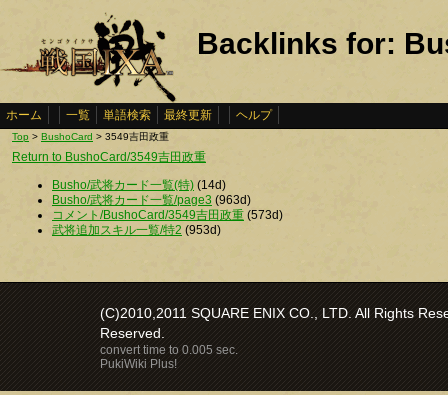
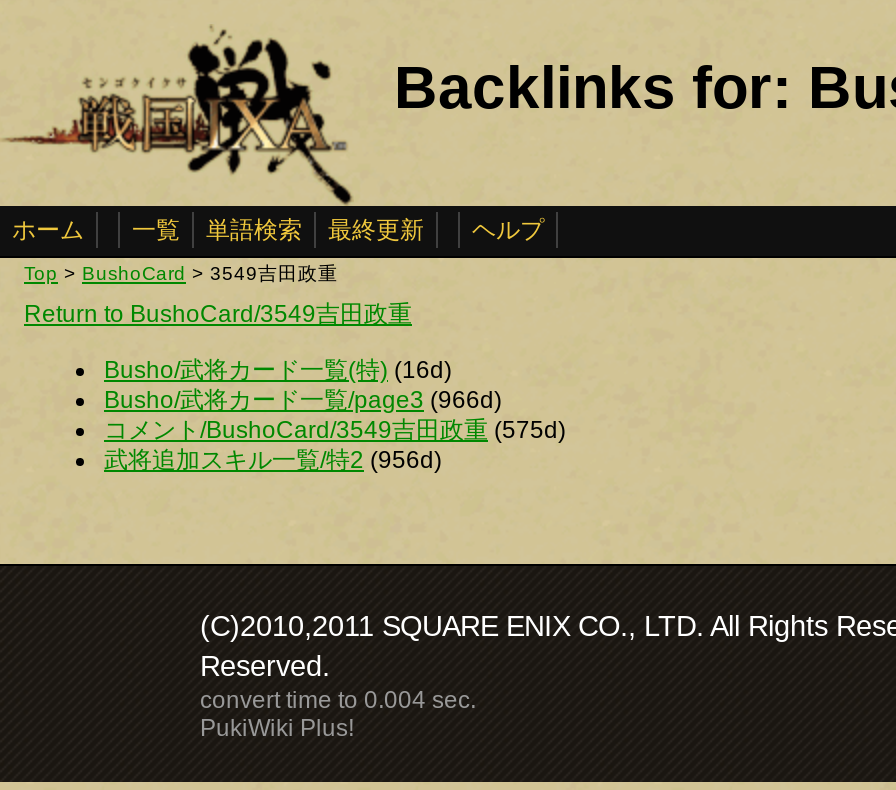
[52,178,226,192] Busho/武将カード一覧(特) (14d) -> [104,356,452,384] Busho/武将カード一覧(特) (16d)
[52,193,251,207] Busho/武将カード一覧/page3 (963d) -> [104,386,502,414] Busho/武将カード一覧/page3 (966d)
[52,208,283,222] コメント/BushoCard/3549吉田政重(573d) -> [104,416,566,444] コメント/BushoCard/3549吉田政重(575d)
[52,223,221,237] 武将追加スキル一覧/特2 (953d) -> [104,446,442,474] 武将追加スキル一覧/特2 (956d)
[100,343,238,357] convert time to 0.005 sec. -> [200,686,476,714] convert time to 0.004 sec.

